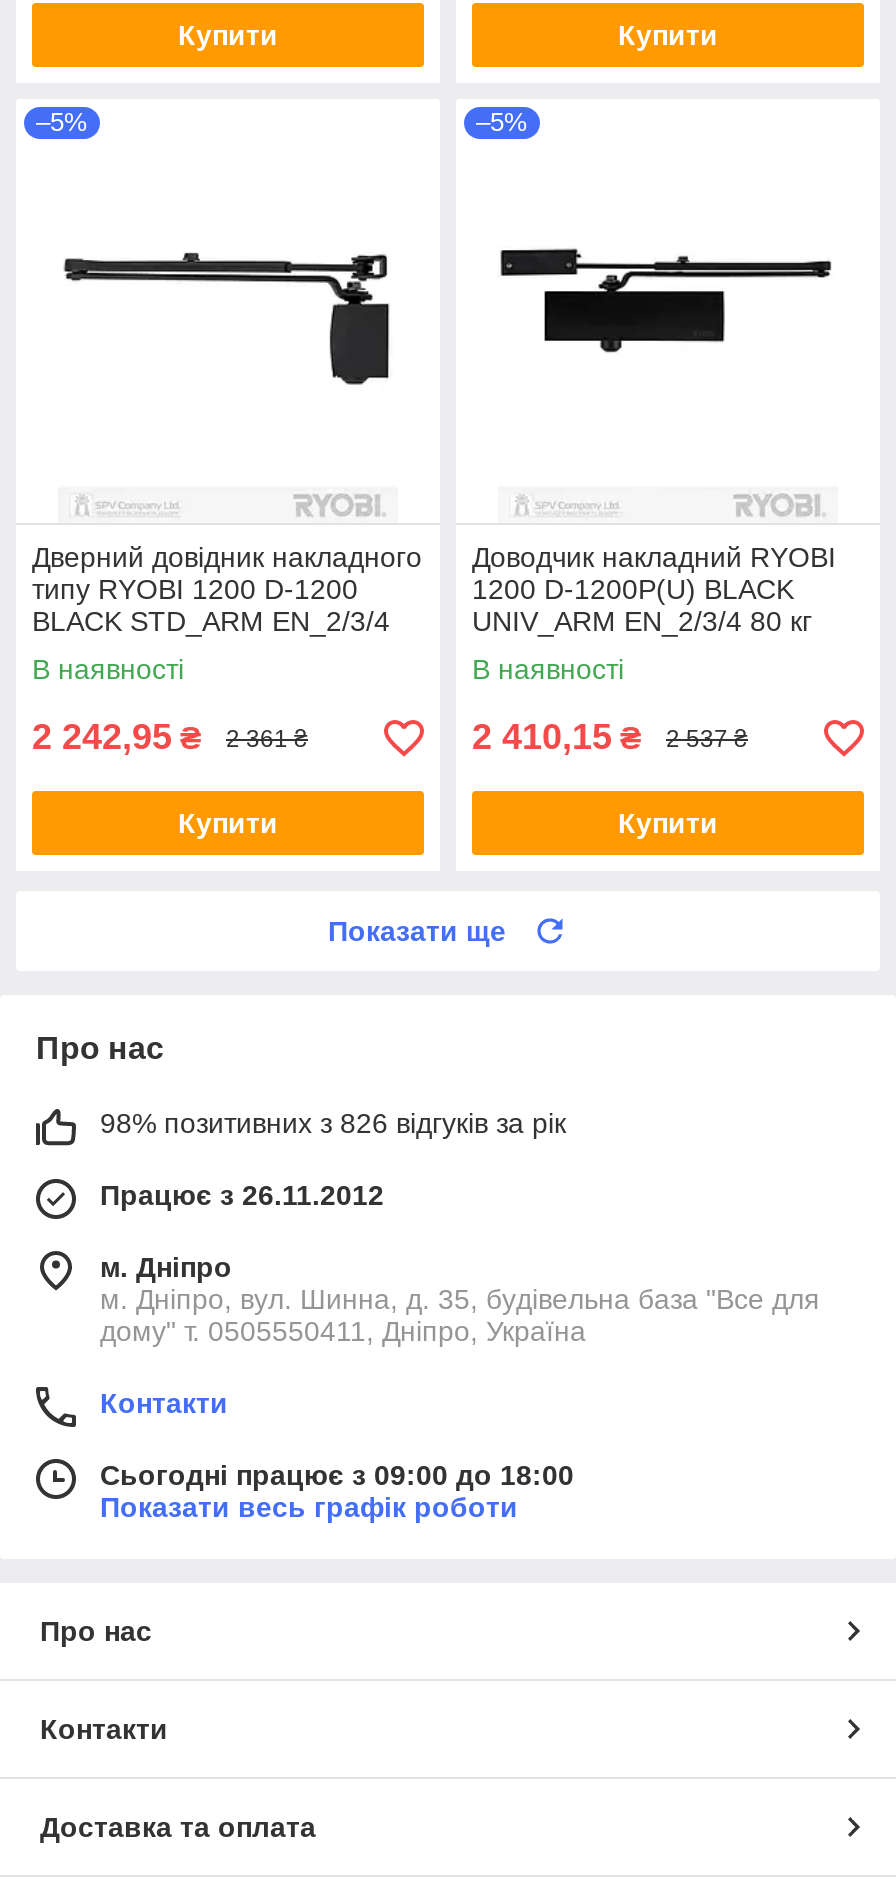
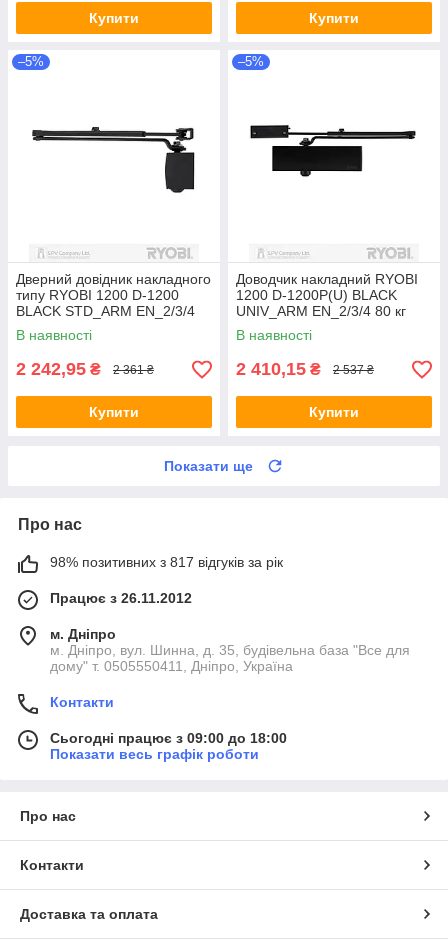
[100,1108,566,1140] 98% позитивних з 826 відгуків за рік -> [50,554,283,570] 98% позитивних з 817 відгуків за рік

